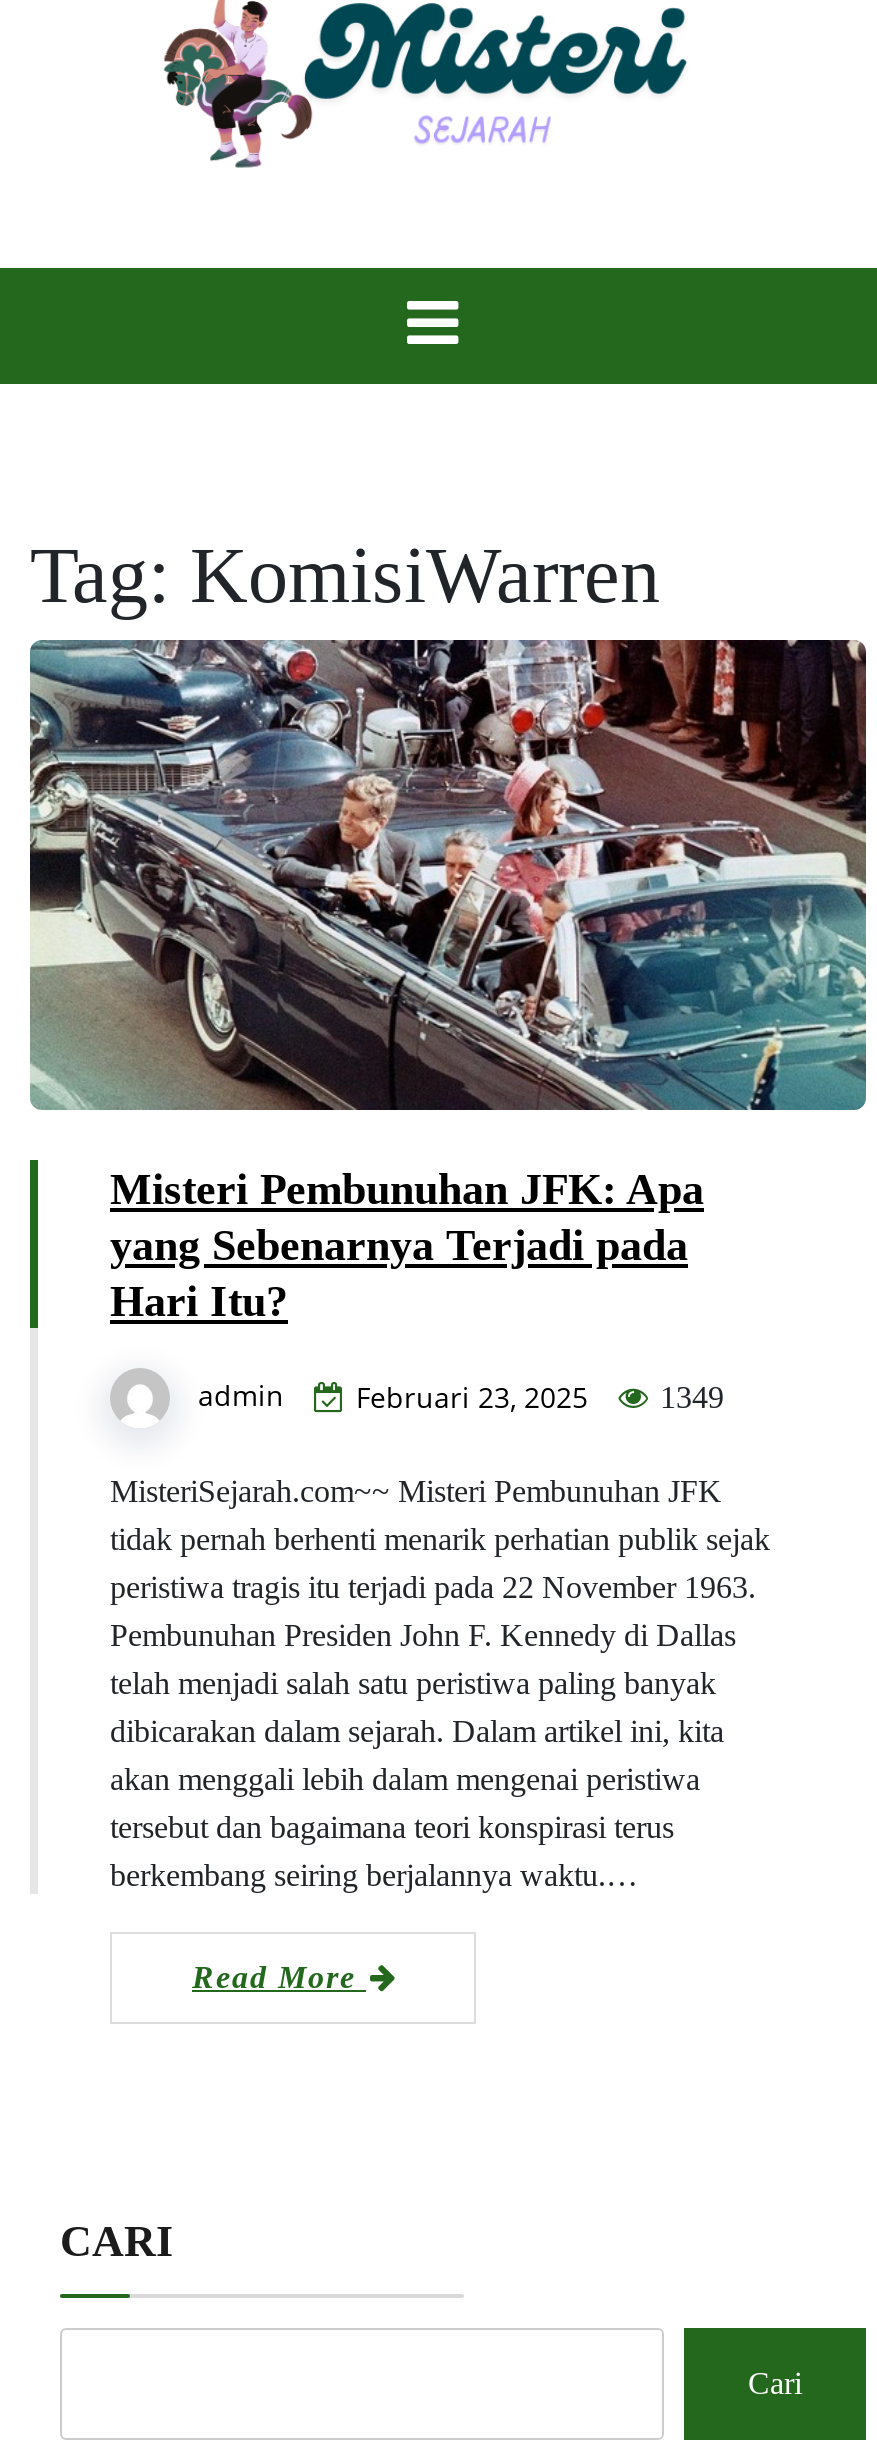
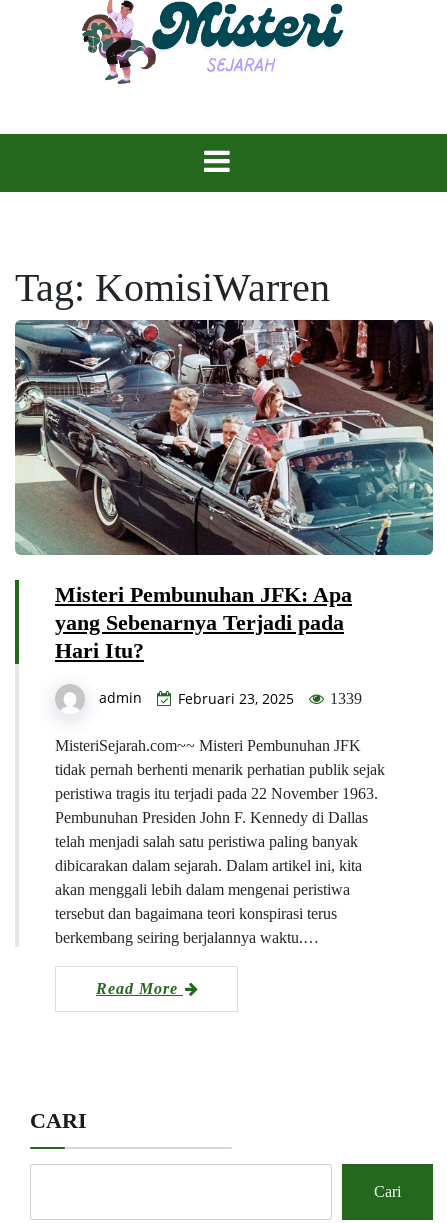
[198,1376,724,1416] admin Februari 23, 2025 1349 -> [99,688,362,708] admin Februari 23, 2025 1339

